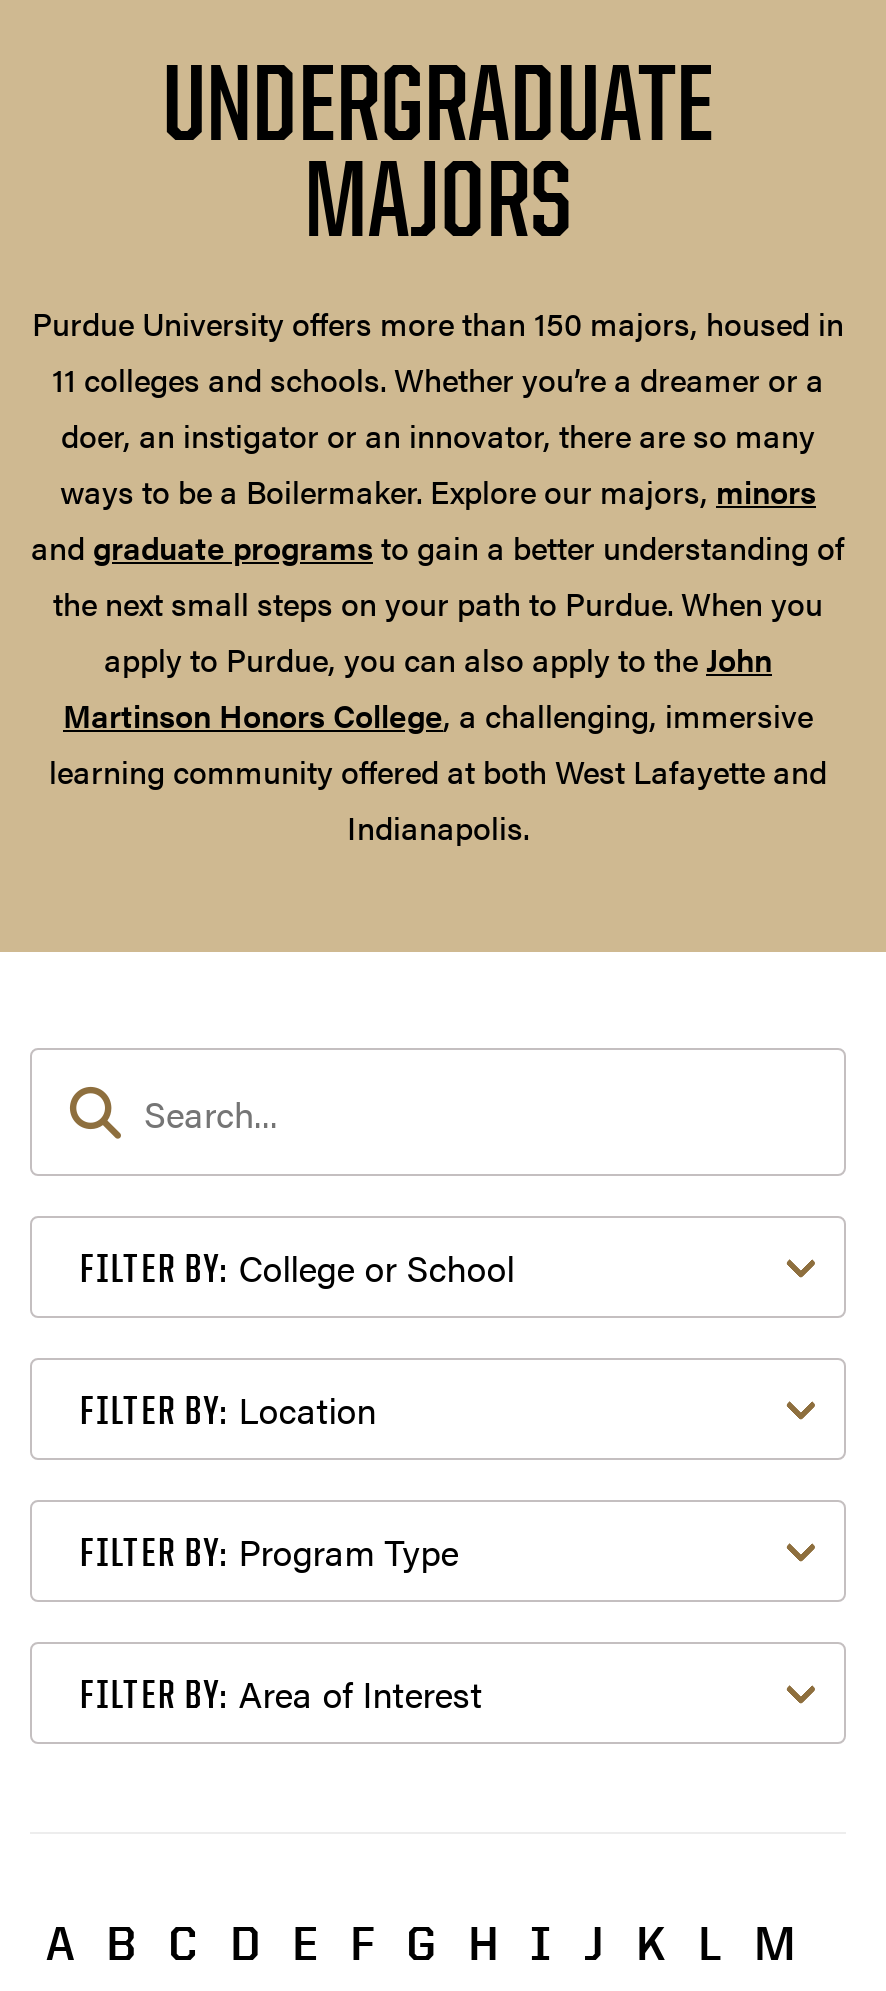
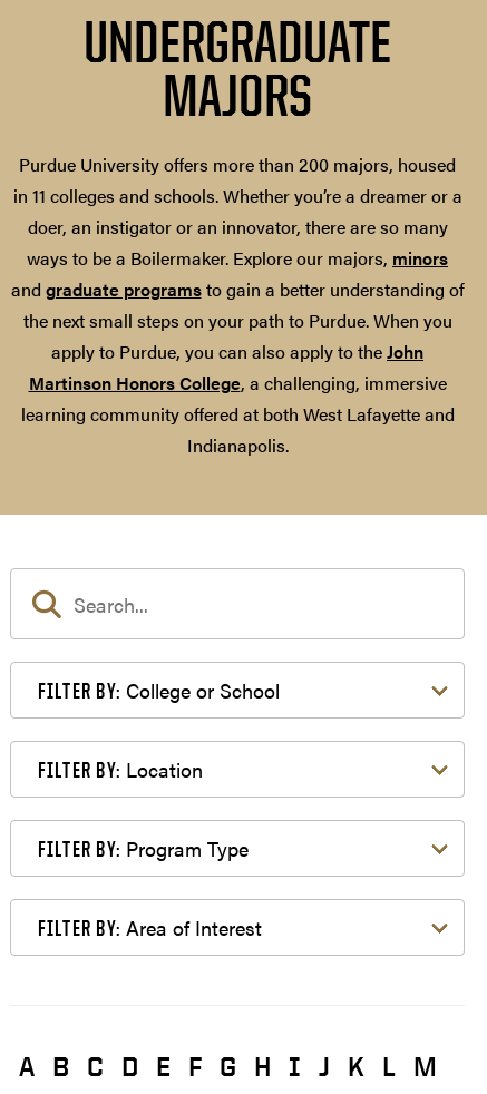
[32,300,844,402] Purdue University offers more than 150 majors, housed in | 11 colleges and schools. Whether you’re a dreamer or a -> [13,152,462,209] Purdue University offers more than 200 majors, housed | in 11 colleges and schools. Whether you’re a dreamer or a

